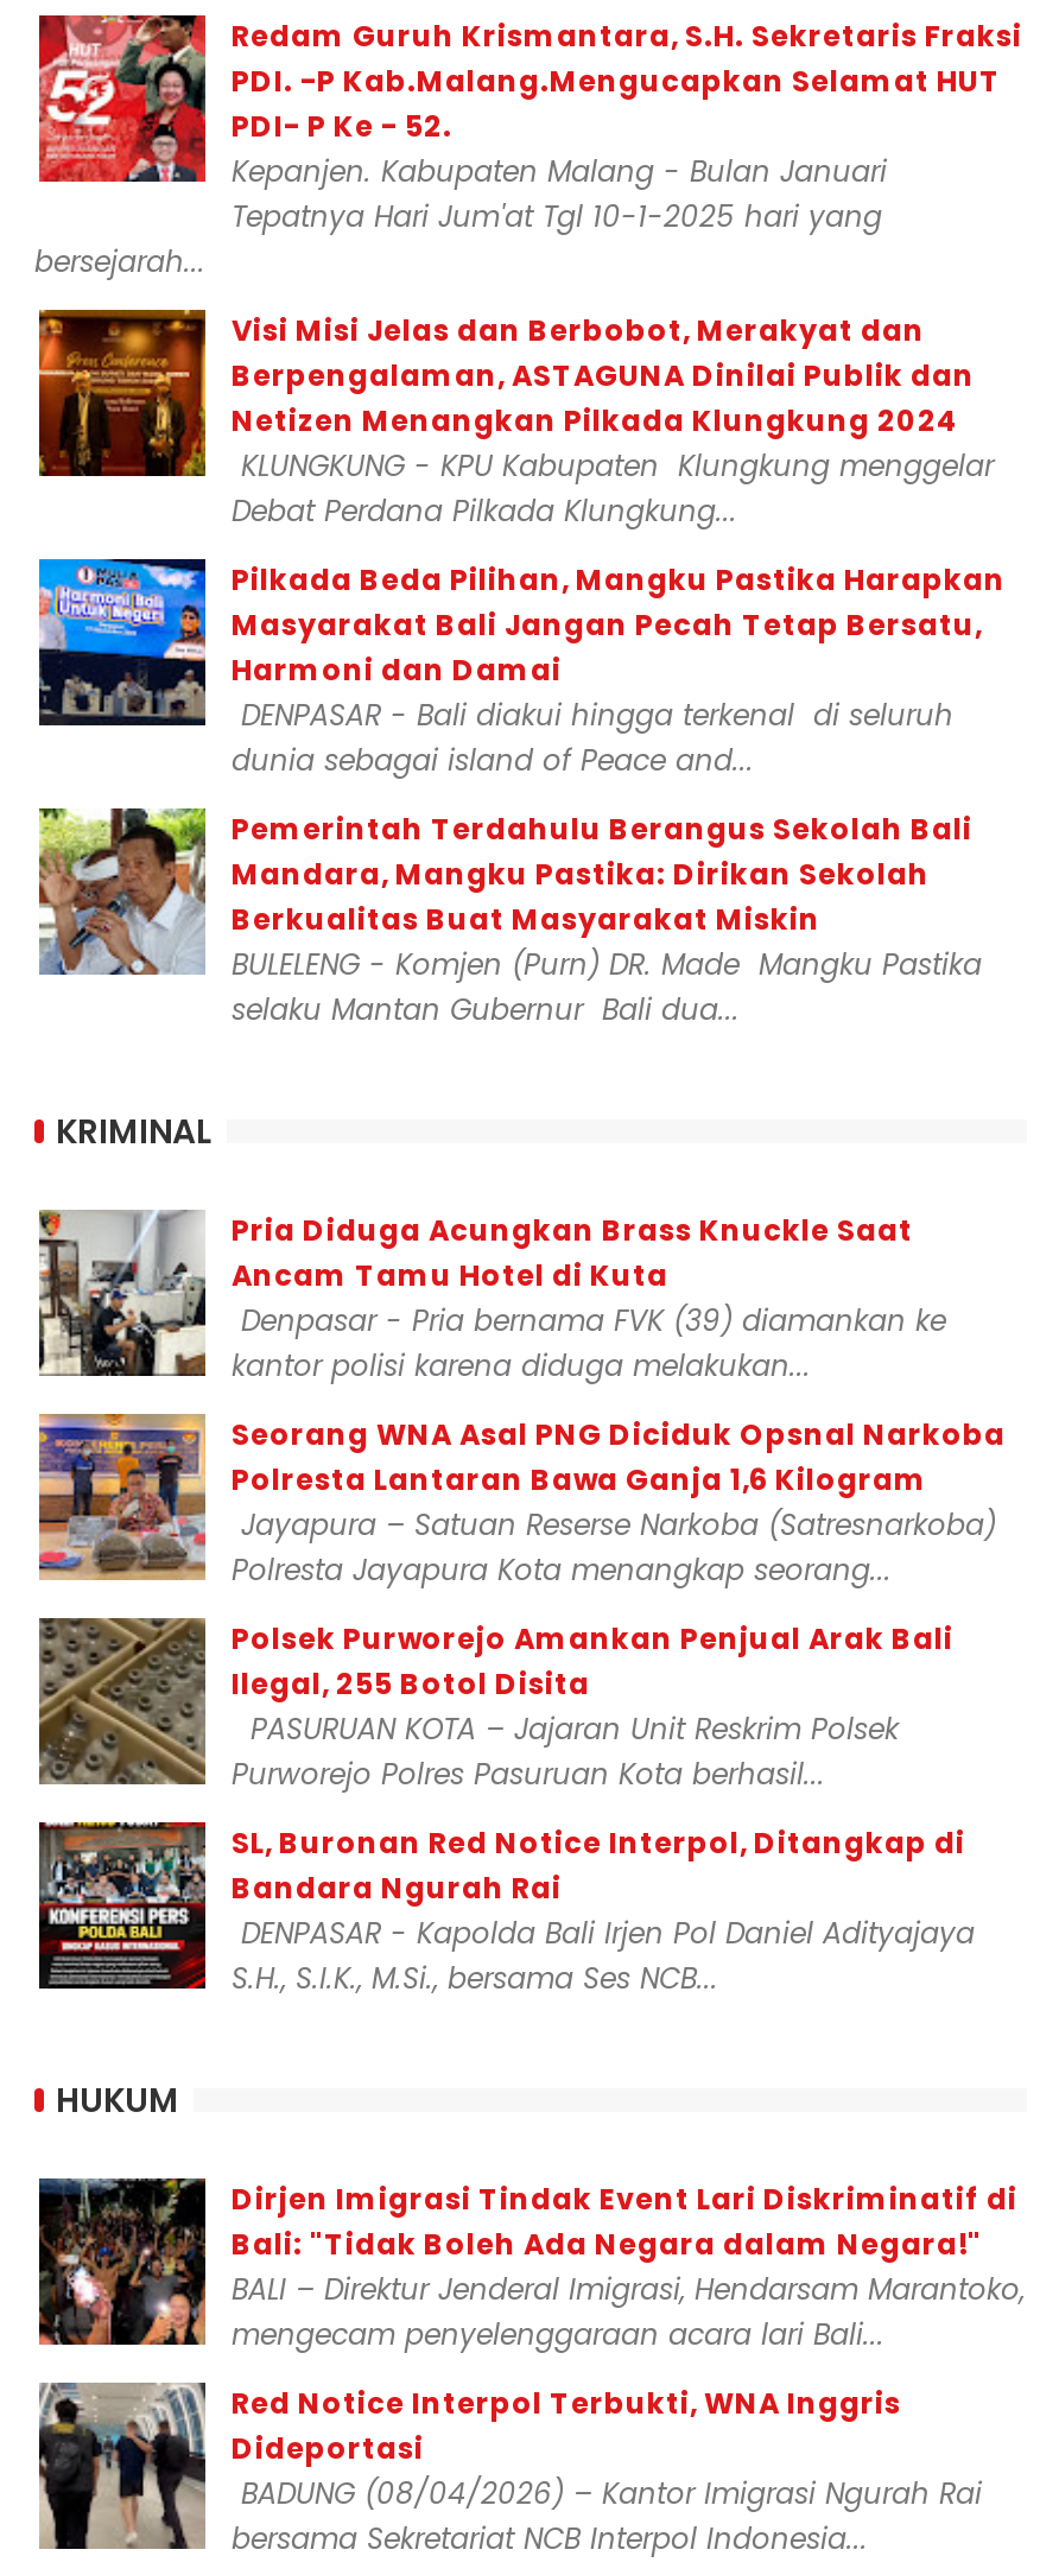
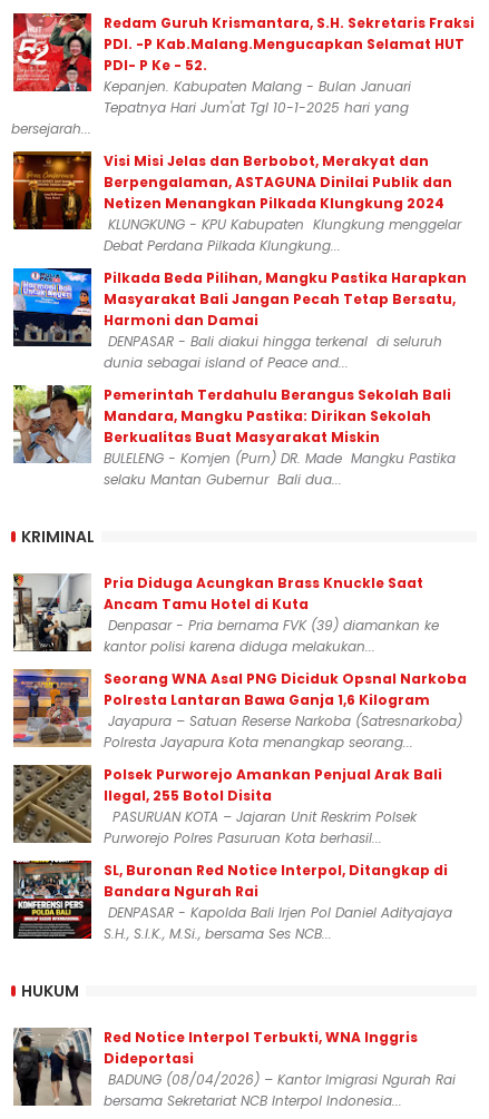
[37,2176,1025,2354] [image] | Dirjen Imigrasi Tindak Event Lari Diskriminatif di | Bali: "Tidak Boleh Ada Negara dalam Negara!" | BALI – Direktur Jenderal Imigrasi, Hendarsam Marantoko, | mengecam penyelenggaraan acara lari Bali... -> none

